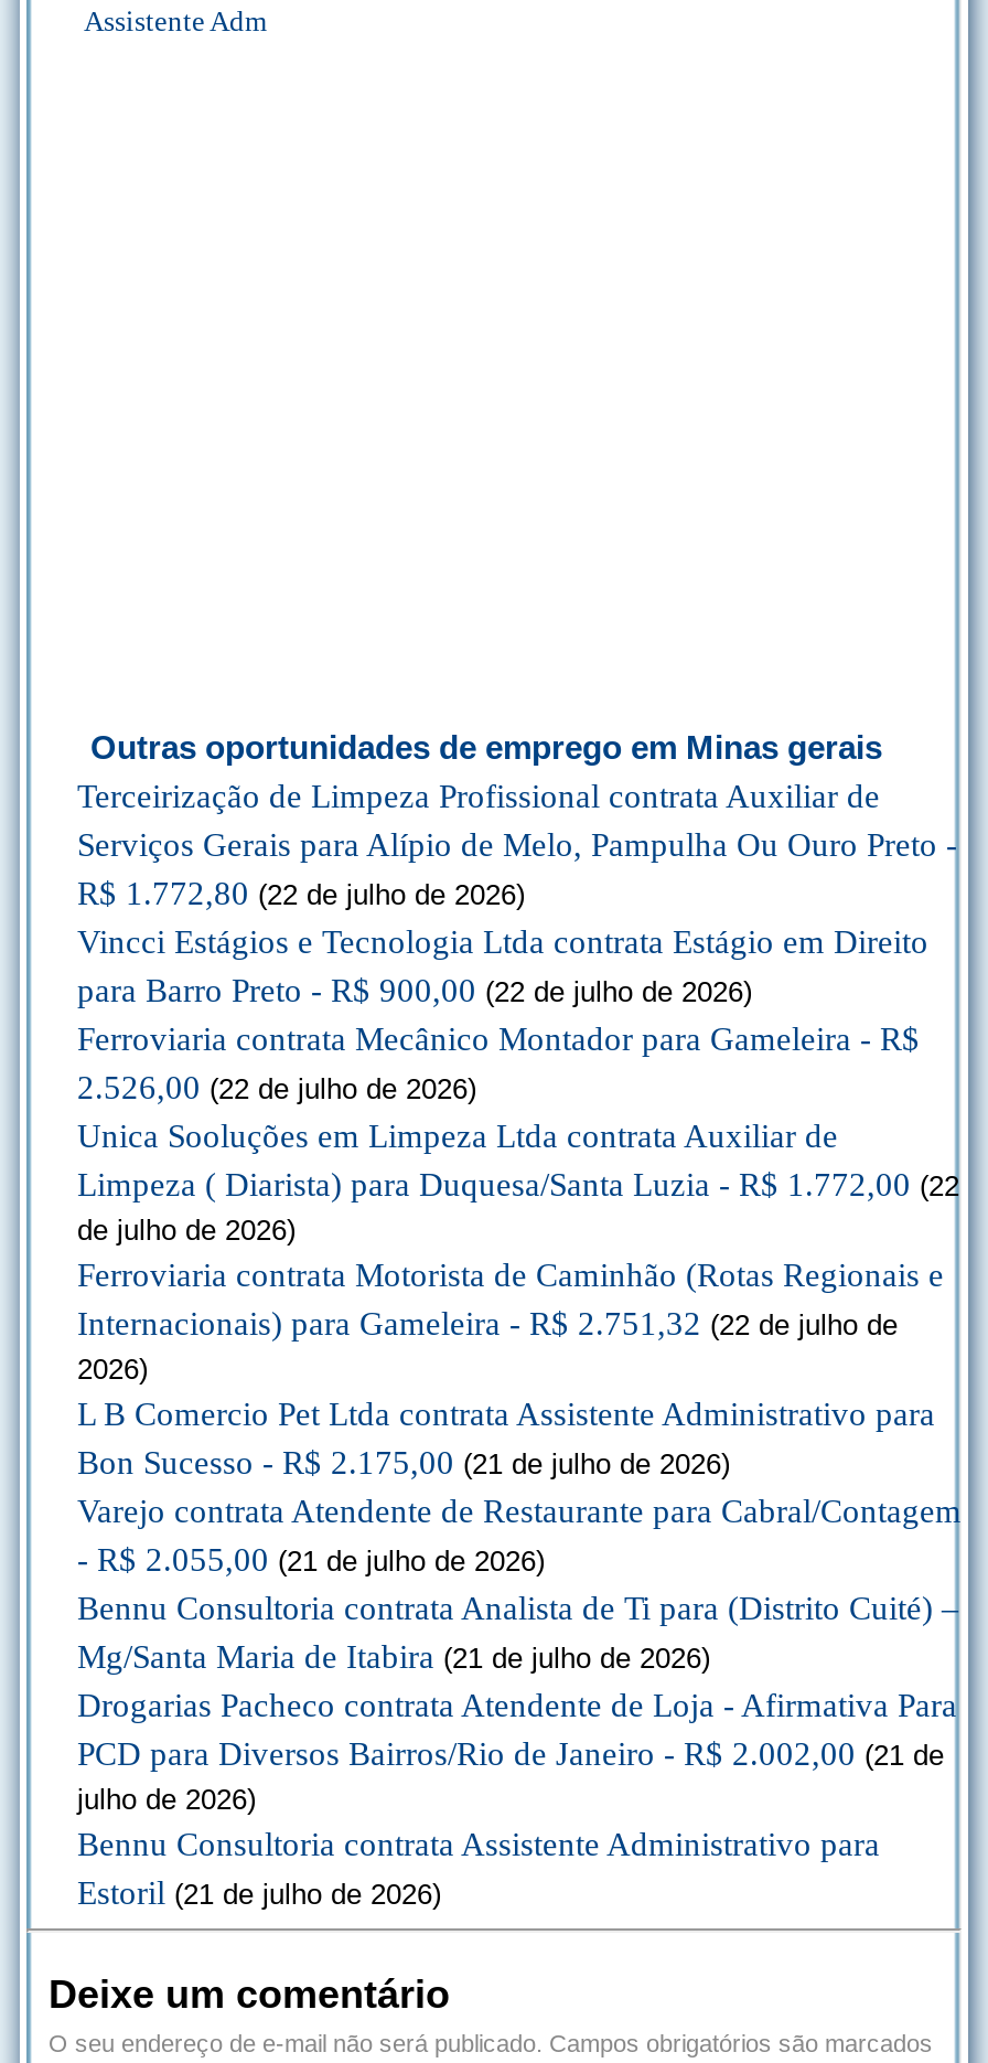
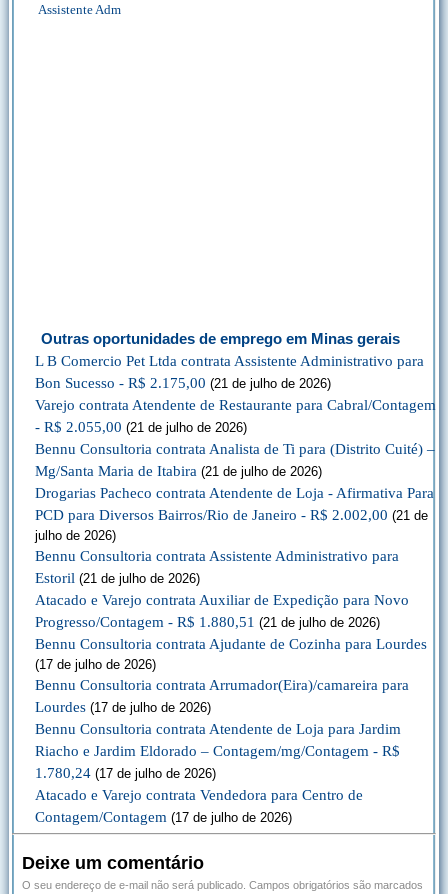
[77,779,959,1386] Terceirização de Limpeza Profissional contrata Auxiliar de | Serviços Gerais para Alípio de Melo, Pampulha Ou Ouro Preto - | R$ 1.772,80 (22 de julho de 2026) | Vincci Estágios e Tecnologia Ltda contrata Estágio em Direito | para Barro Preto - R$ 900,00 (22 de julho de 2026) | Ferroviaria contrata Mecânico Montador para Gameleira - R$ | 2.526,00 (22 de julho de 2026) | Unica Sooluções em Limpeza Ltda contrata Auxiliar de | Limpeza ( Diarista) para Duquesa/Santa Luzia - R$ 1.772,00 (22 | de julho de 2026) | Ferroviaria contrata Motorista de Caminhão (Rotas Regionais e | Internacionais) para Gameleira - R$ 2.751,32 (22 de julho de | 2026) -> none
moved [77,1397,962,1911] -> [35,353,436,586]: L B Comercio Pet Ltda contrata Assistente Administrativo para | Bon Sucesso - R$ 2.175,00 (21 de julho de 2026) | Varejo contrata Atendente de Restaurante para Cabral/Contagem | ... | Bennu Consultoria contrata Assistente Administrativo para | Estoril (21 de julho de 2026)
none -> [35,592,427,825] Atacado e Varejo contrata Auxiliar de Expedição para Novo | Progresso/Contagem - R$ 1.880,51 (21 de julho de 2026) | Bennu Consultoria contrata Ajudante de Cozinha para Lourdes | (17 de julho de 2026) | Bennu Consultoria contrata Arrumador(Eira)/camareira para | Lourdes (17 de julho de 2026) | Bennu Consultoria contrata Atendente de Loja para Jardim | Riacho e Jardim Eldorado – Contagem/mg/Contagem - R$ | 1.780,24 (17 de julho de 2026) | Atacado e Varejo contrata Vendedora para Centro de | Contagem/Contagem (17 de julho de 2026)

